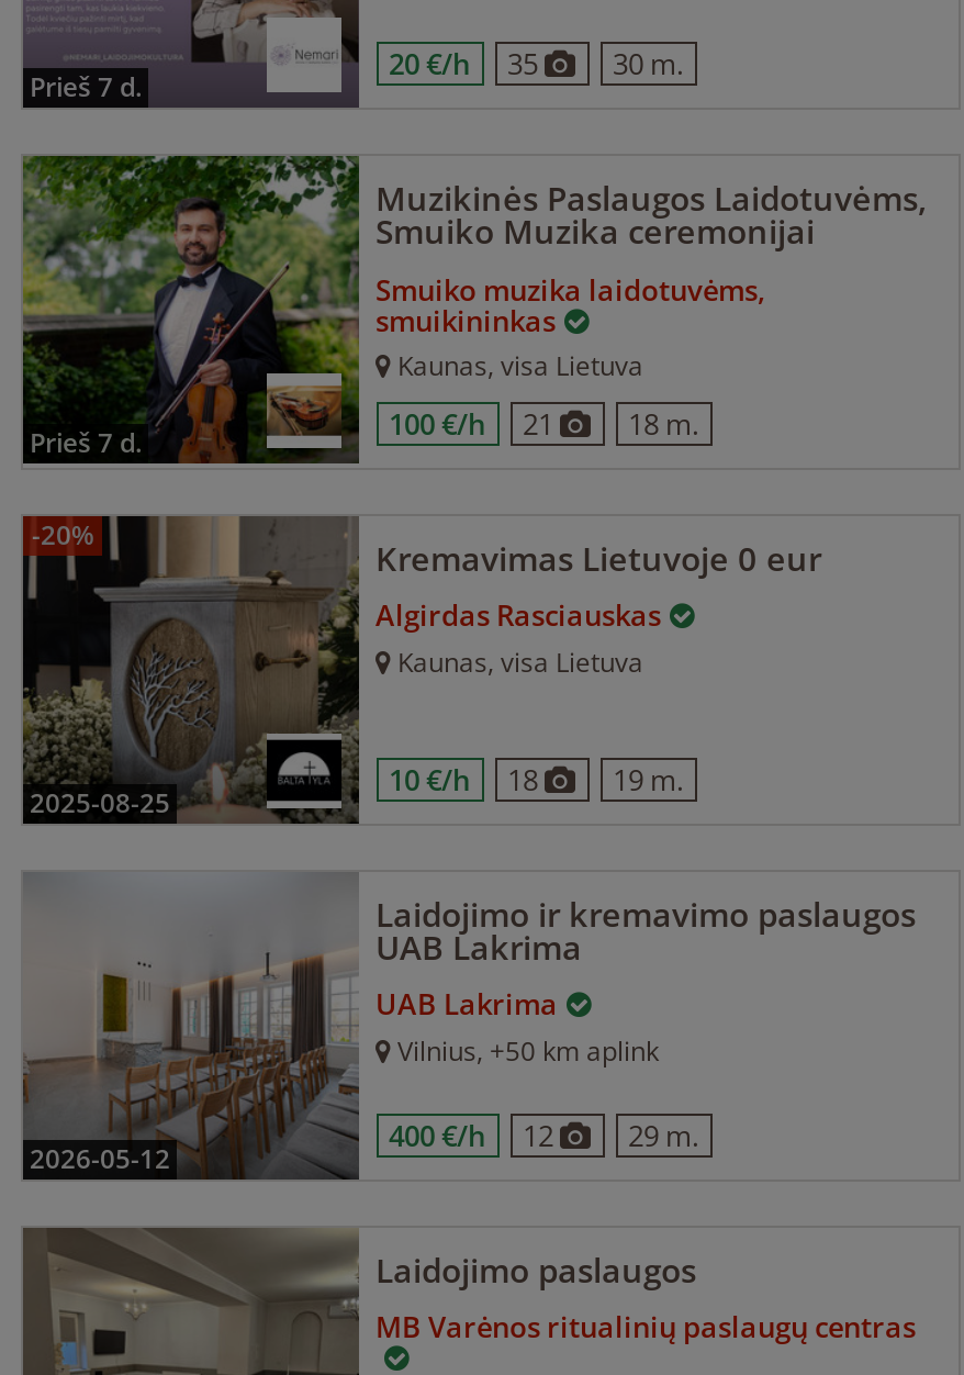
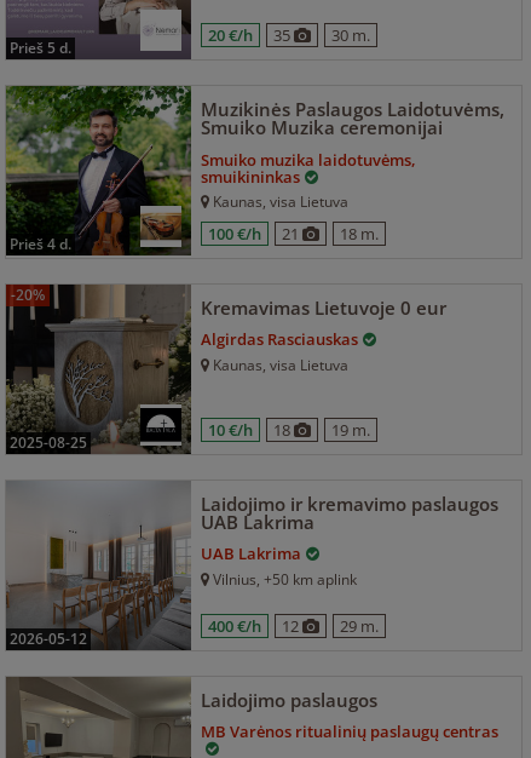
[45,69,142,106] prieš 7 d. -> [18,38,71,58] prieš 5 d.
[45,424,142,462] prieš 7 d. -> [18,234,71,255] prieš 4 d.

